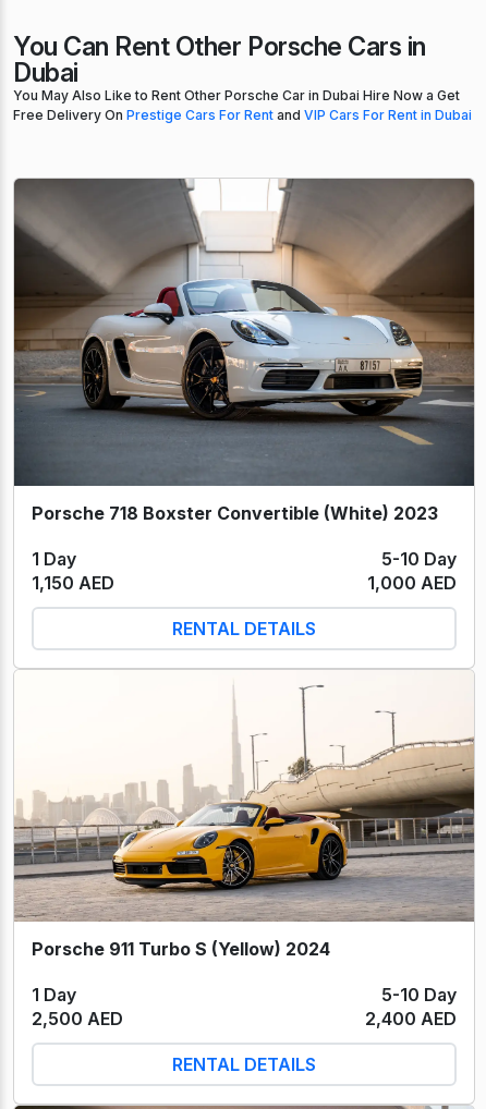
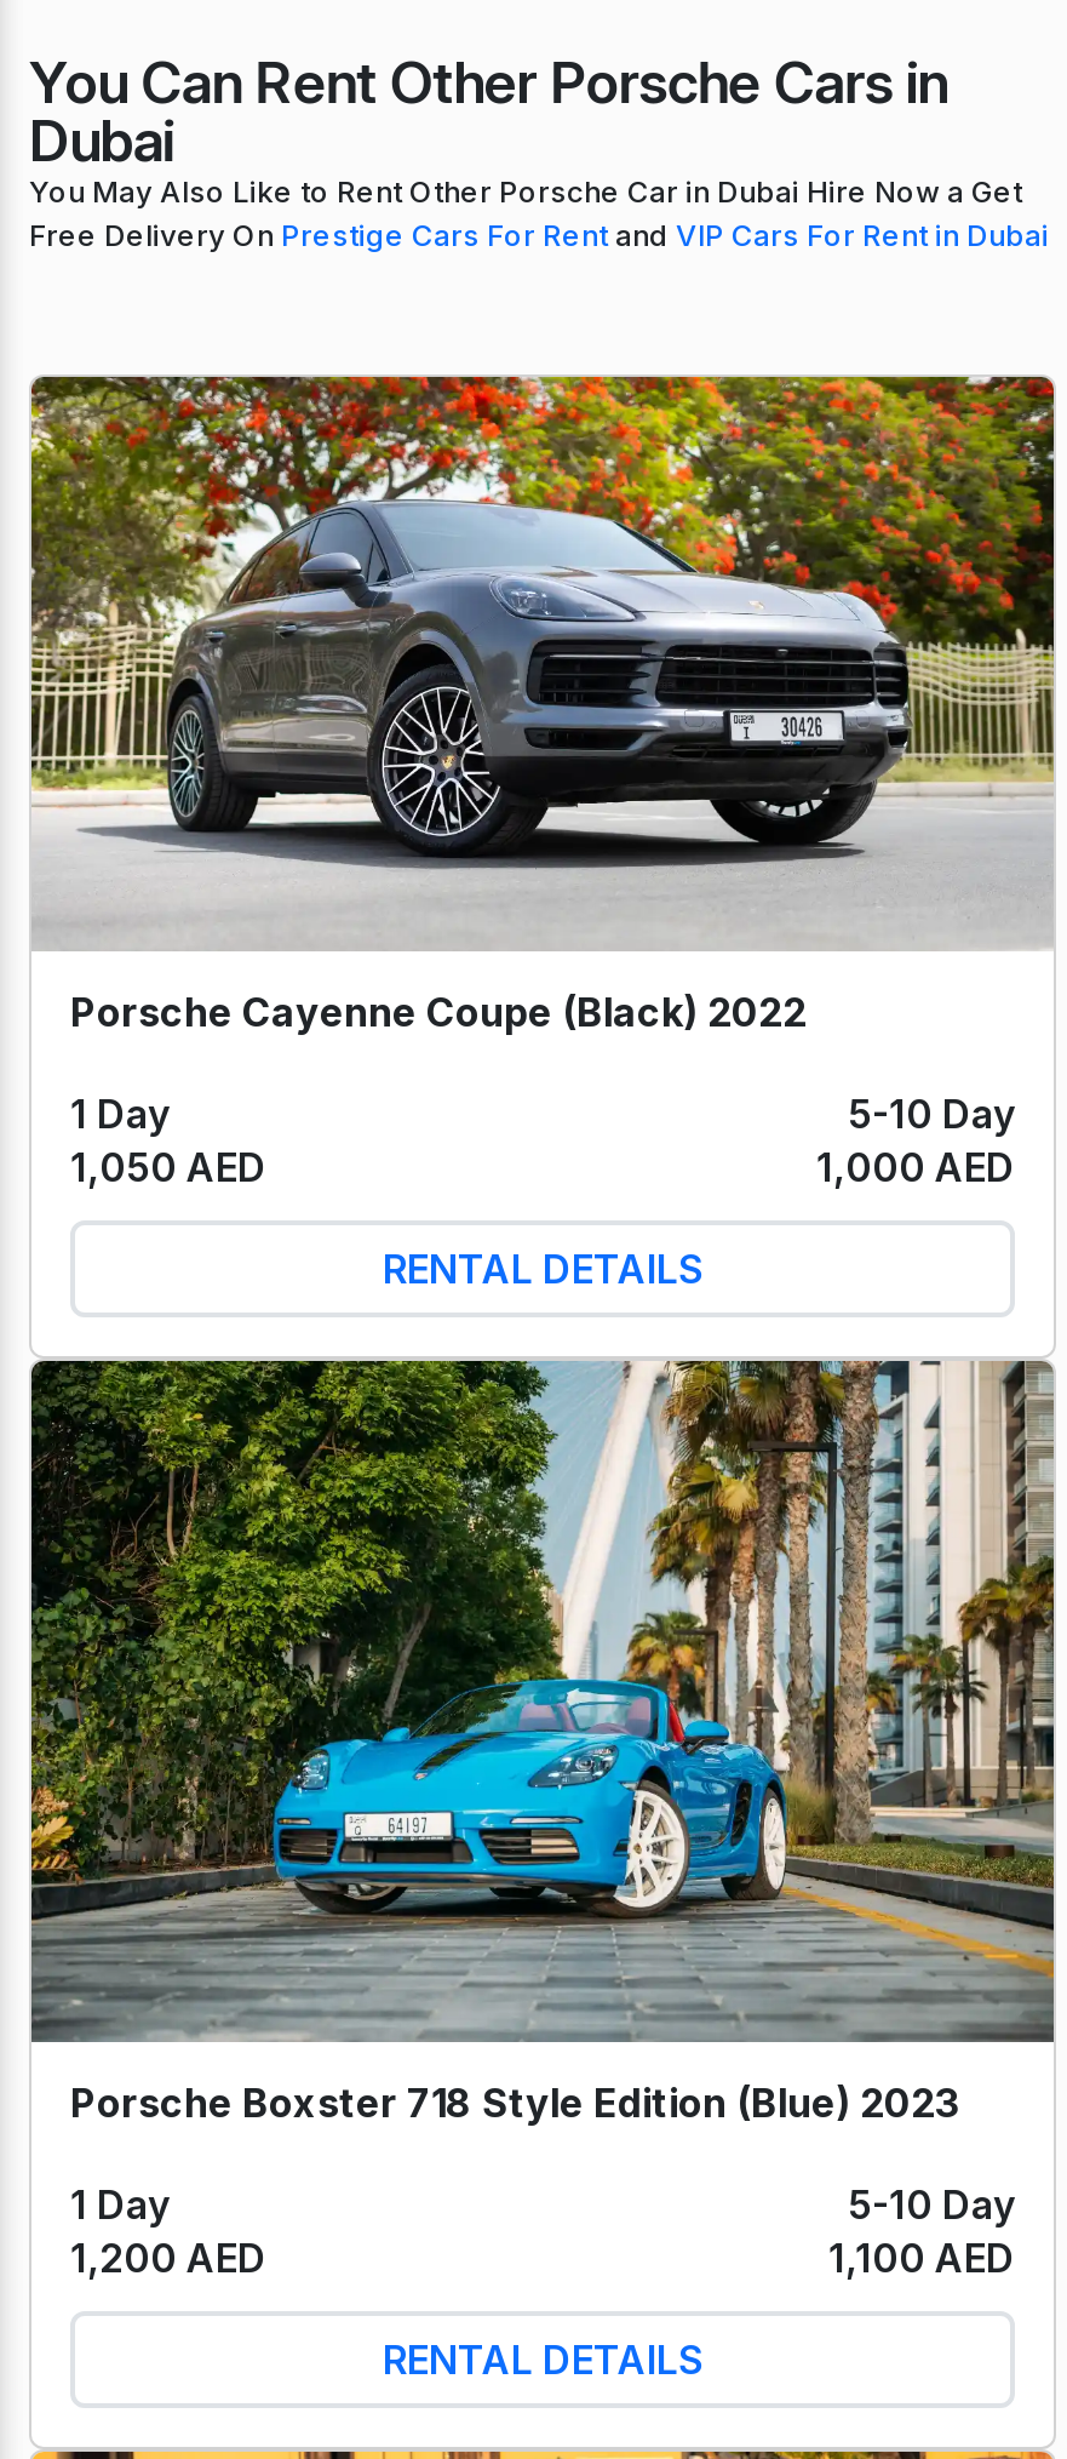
[13,178,475,524] [image] | Porsche 718 Boxster Convertible (White) 2023 -> [29,374,1054,1037] [image] | Porsche Cayenne Coupe (Black) 2022
moved [32,548,457,639] -> [70,1090,1015,1294]: 1 Day | 5-10 Day | 1,000 AED | RENTAL DETAILS
[32,571,114,593] 1,150 AED -> [70,1144,266,1192] 1,050 AED
[14,669,474,960] [image] | Porsche 911 Turbo S (Yellow) 2024 -> [29,1359,1056,2127] [image] | Porsche Boxster 718 Style Edition (Blue) 2023
[32,1008,123,1030] 2,500 AED -> [70,2234,266,2283] 1,200 AED
[365,1008,457,1030] 2,400 AED -> [828,2234,1015,2283] 1,100 AED

